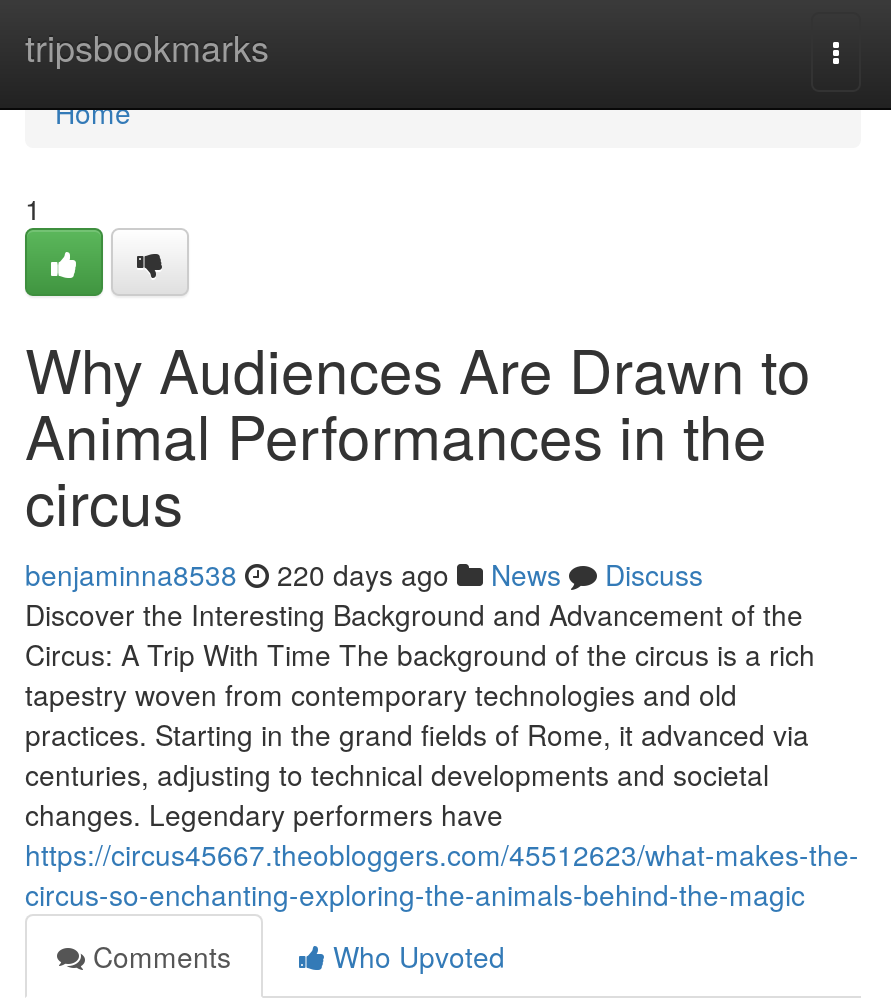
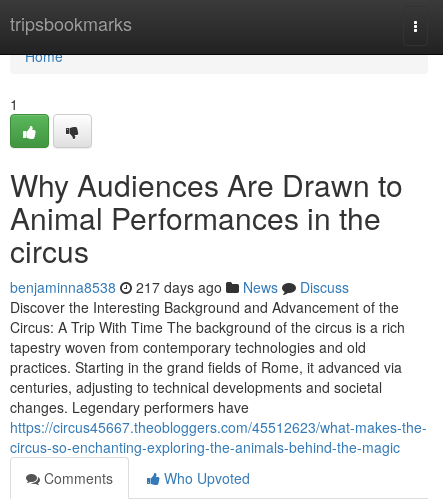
[25,554,703,594] benjaminna8538 220 days ago News Discuss -> [10,277,349,297] benjaminna8538 217 days ago News Discuss

